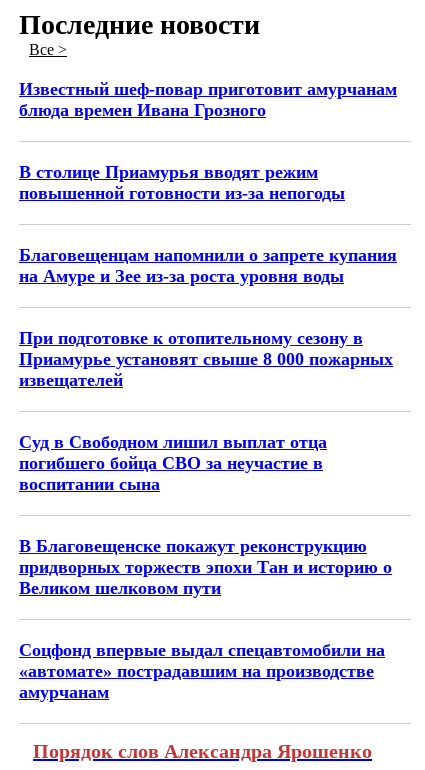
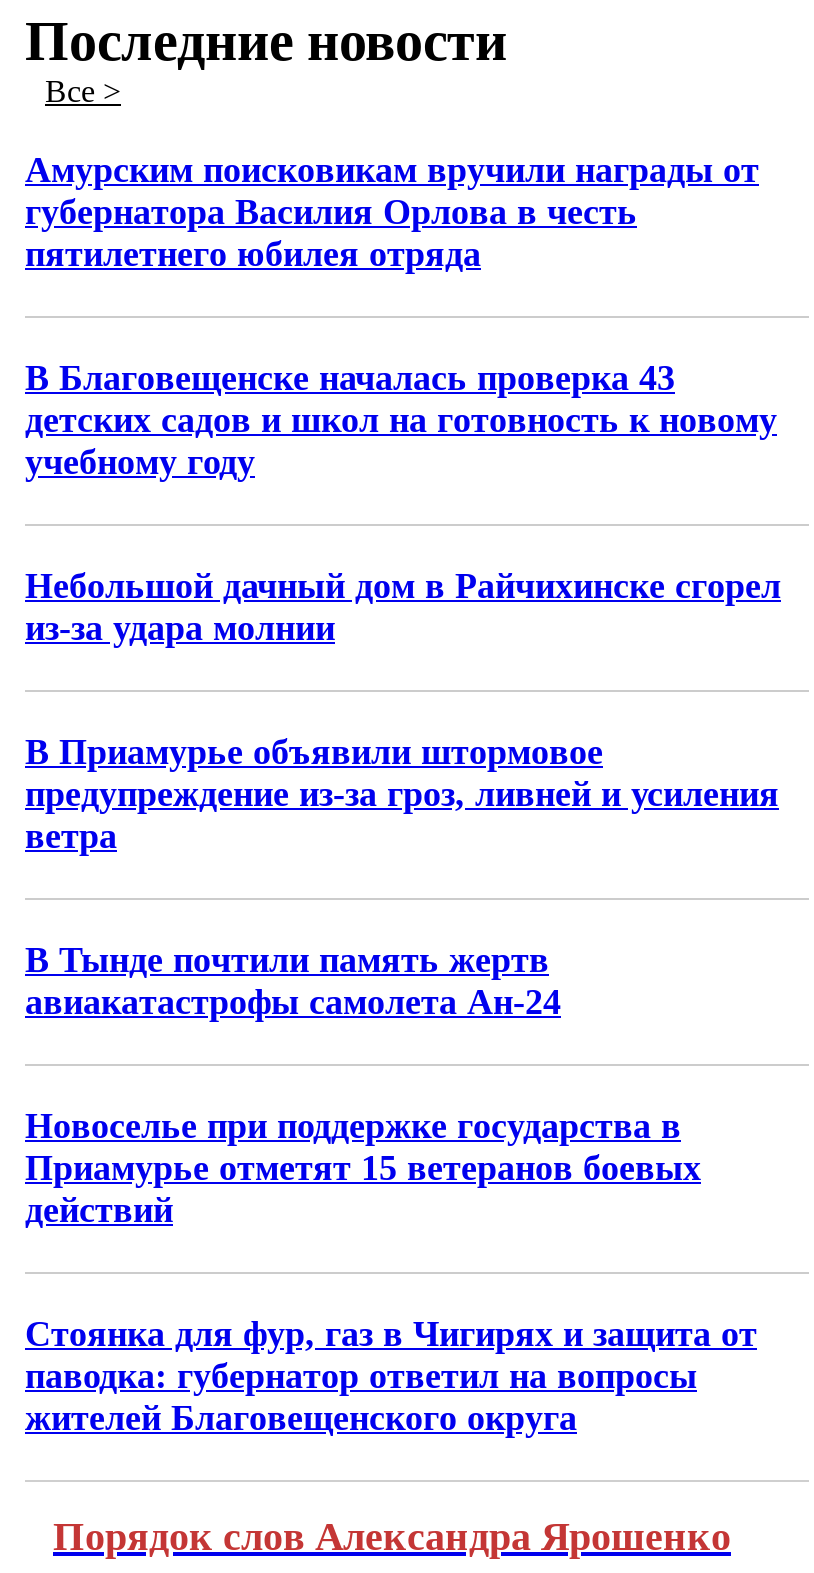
[19,79,397,120] Известный шеф-повар приготовит амурчанам | блюда времен Ивана Грозного -> [25,151,759,275] Амурским поисковикам вручили награды от | губернатора Василия Орлова в честь | пятилетнего юбилея отряда
[19,162,345,203] В столице Приамурья вводят режим | повышенной готовности из-за непогоды -> [25,359,777,483] В Благовещенске началась проверка 43 | детских садов и школ на готовность к новому | учебному году
[19,245,397,286] Благовещенцам напомнили о запрете купания | на Амуре и Зее из-за роста уровня воды -> [25,567,781,649] Небольшой дачный дом в Райчихинске сгорел | из-за удара молнии
[19,328,393,390] При подготовке к отопительному сезону в | Приамурье установят свыше 8 000 пожарных | извещателей -> [25,733,779,857] В Приамурье объявили штормовое | предупреждение из-за гроз, ливней и усиления | ветра
[19,432,327,494] Суд в Свободном лишил выплат отца | погибшего бойца СВО за неучастие в | воспитании сына -> [25,941,561,1023] В Тынде почтили память жертв | авиакатастрофы самолета Ан-24
[19,536,392,598] В Благовещенске покажут реконструкцию | придворных торжеств эпохи Тан и историю о | Великом шелковом пути -> [25,1107,701,1231] Новоселье при поддержке государства в | Приамурье отметят 15 ветеранов боевых | действий
[19,640,385,702] Соцфонд впервые выдал спецавтомобили на | «автомате» пострадавшим на производстве | амурчанам -> [25,1315,757,1439] Стоянка для фур, газ в Чигирях и защита от | паводка: губернатор ответил на вопросы | жителей Благовещенского округа

